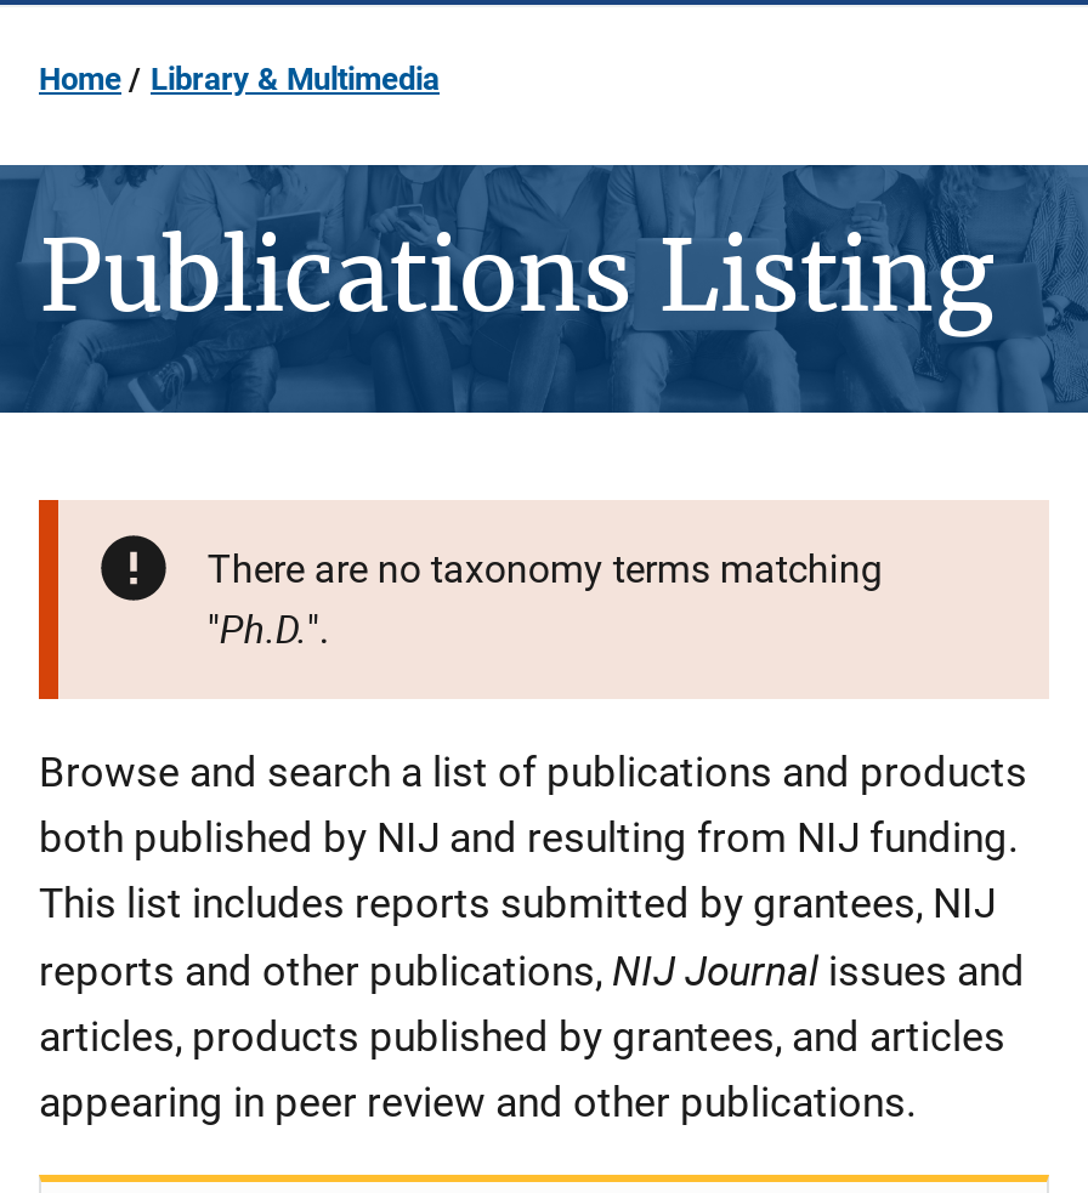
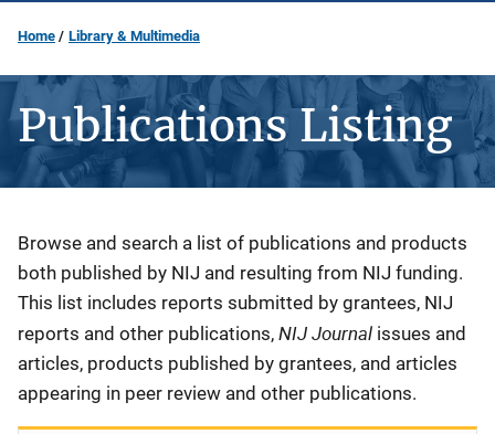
[36,498,1047,701] [image] | There are no taxonomy terms matching | "Ph.D.". -> none

